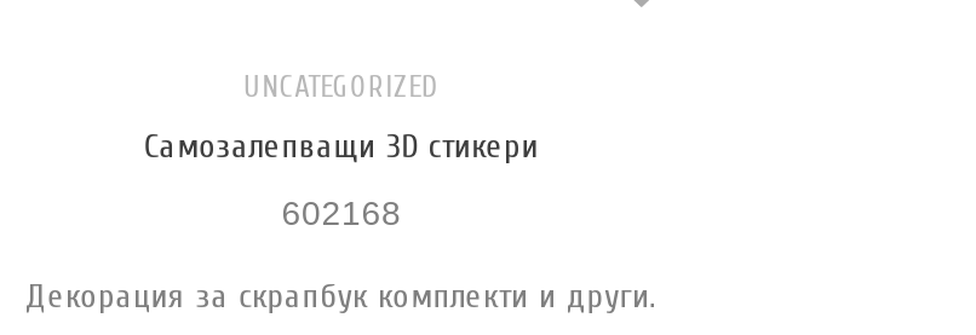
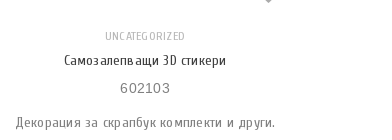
[281,194,402,232] 602168 -> [120,80,170,96] 602103

